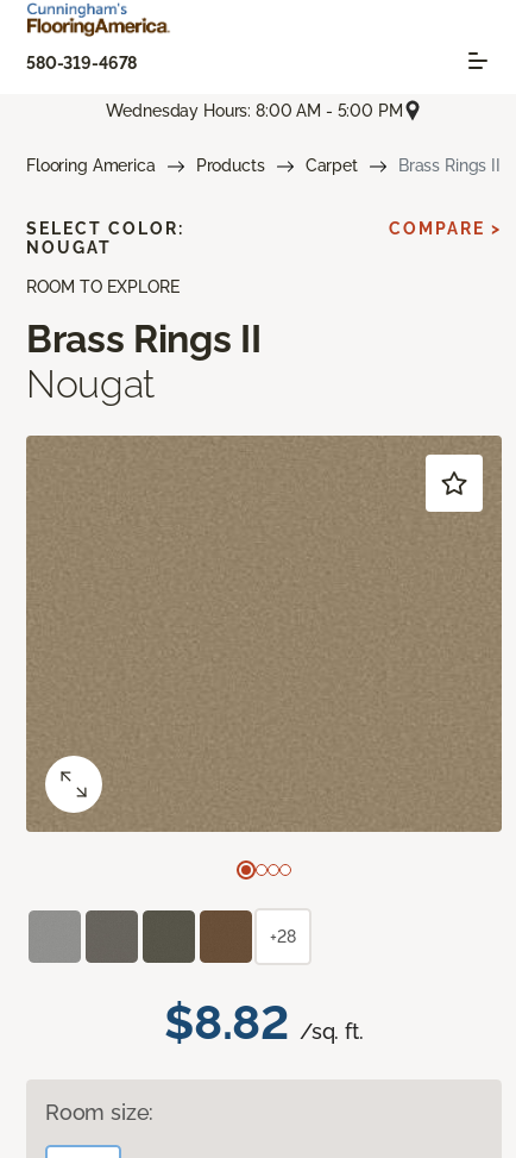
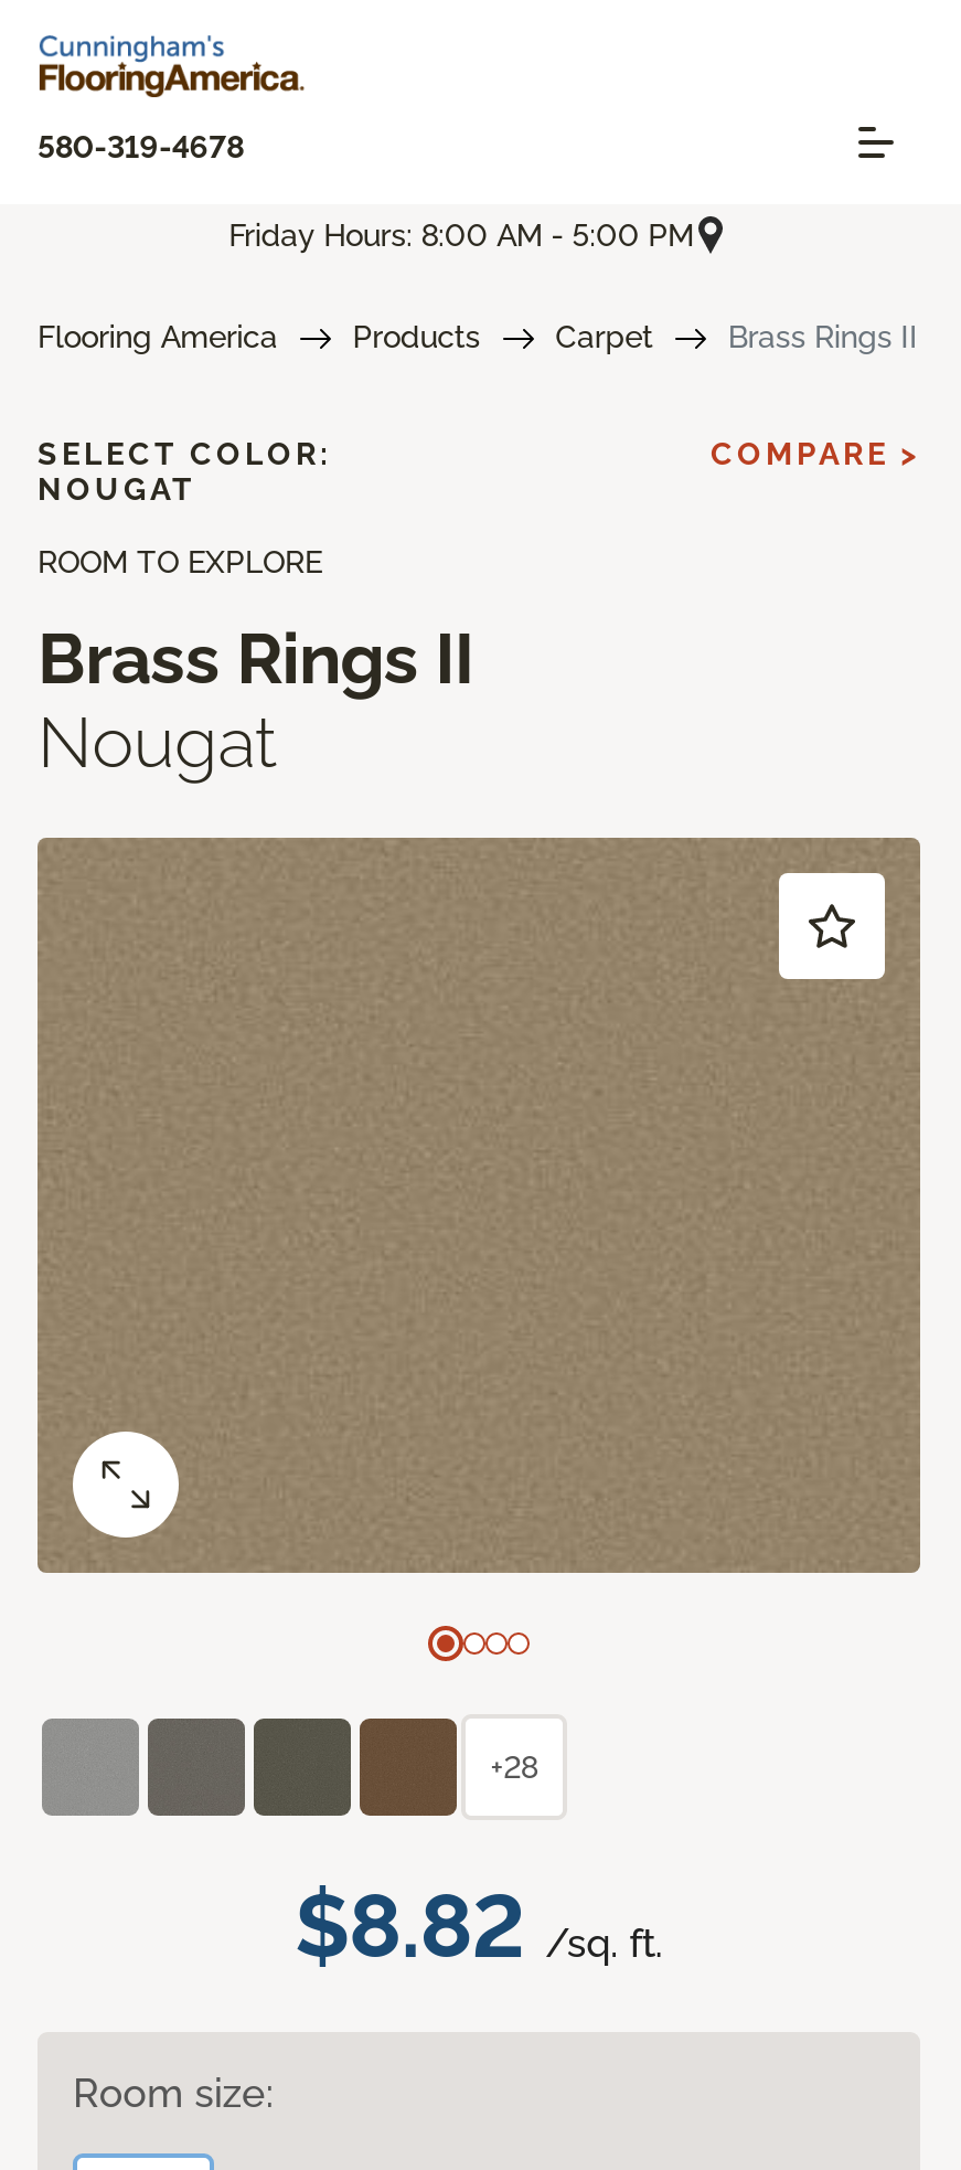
[106,101,403,120] Wednesday Hours: 8:00 AM - 5:00 PM -> [229,217,694,252] Friday Hours: 8:00 AM - 5:00 PM

